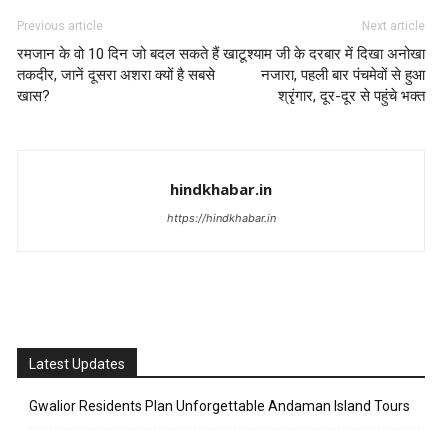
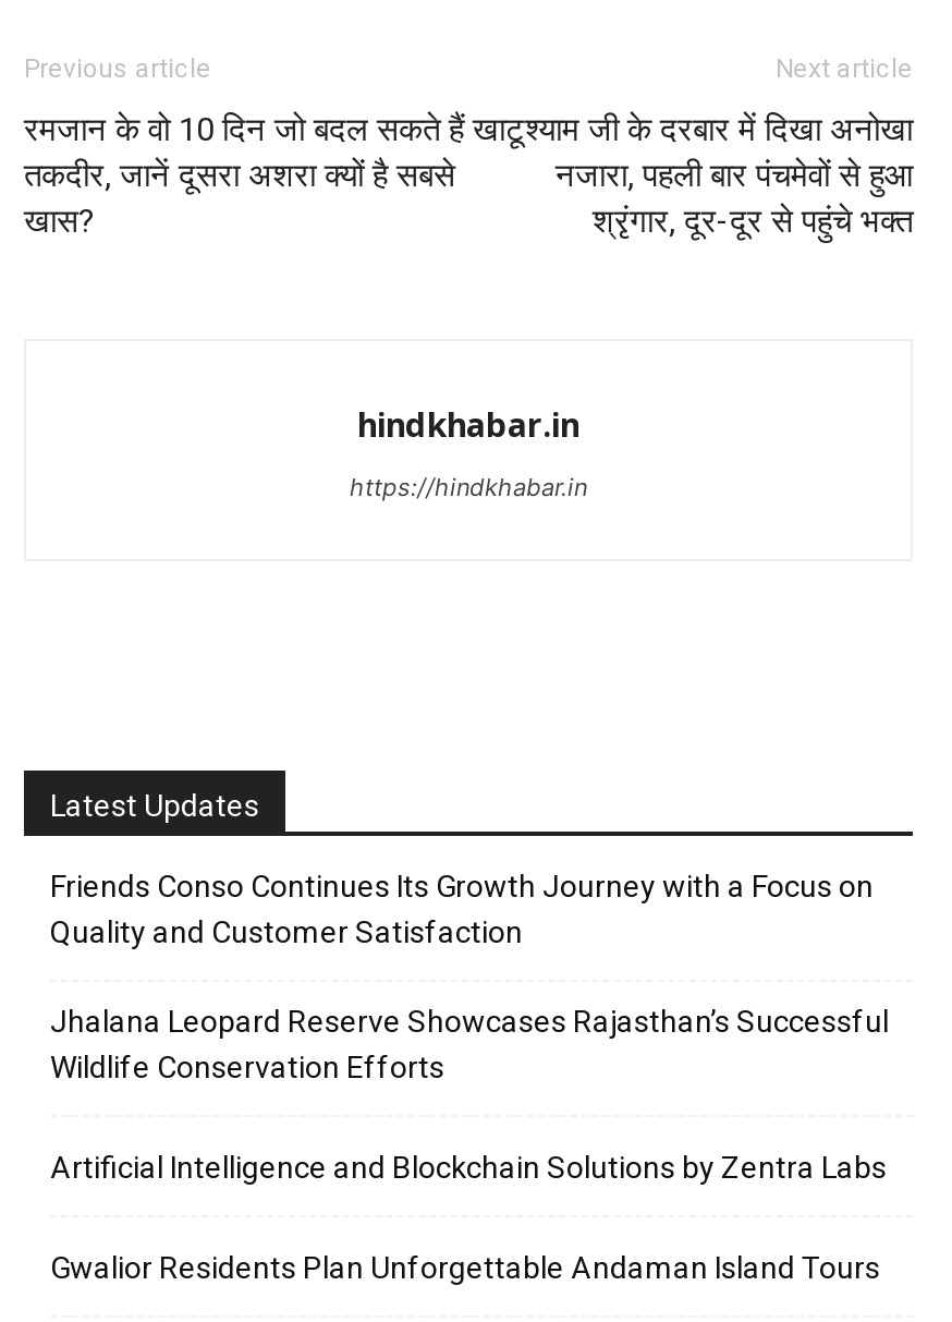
none -> [50,869,889,1185] Friends Conso Continues Its Growth Journey with a Focus on | Quality and Customer Satisfaction | Jhalana Leopard Reserve Showcases Rajasthan’s Successful | Wildlife Conservation Efforts | Artificial Intelligence and Blockchain Solutions by Zentra Labs

